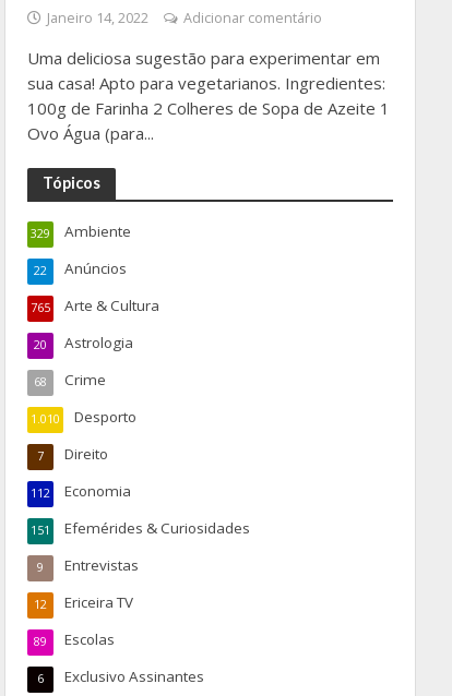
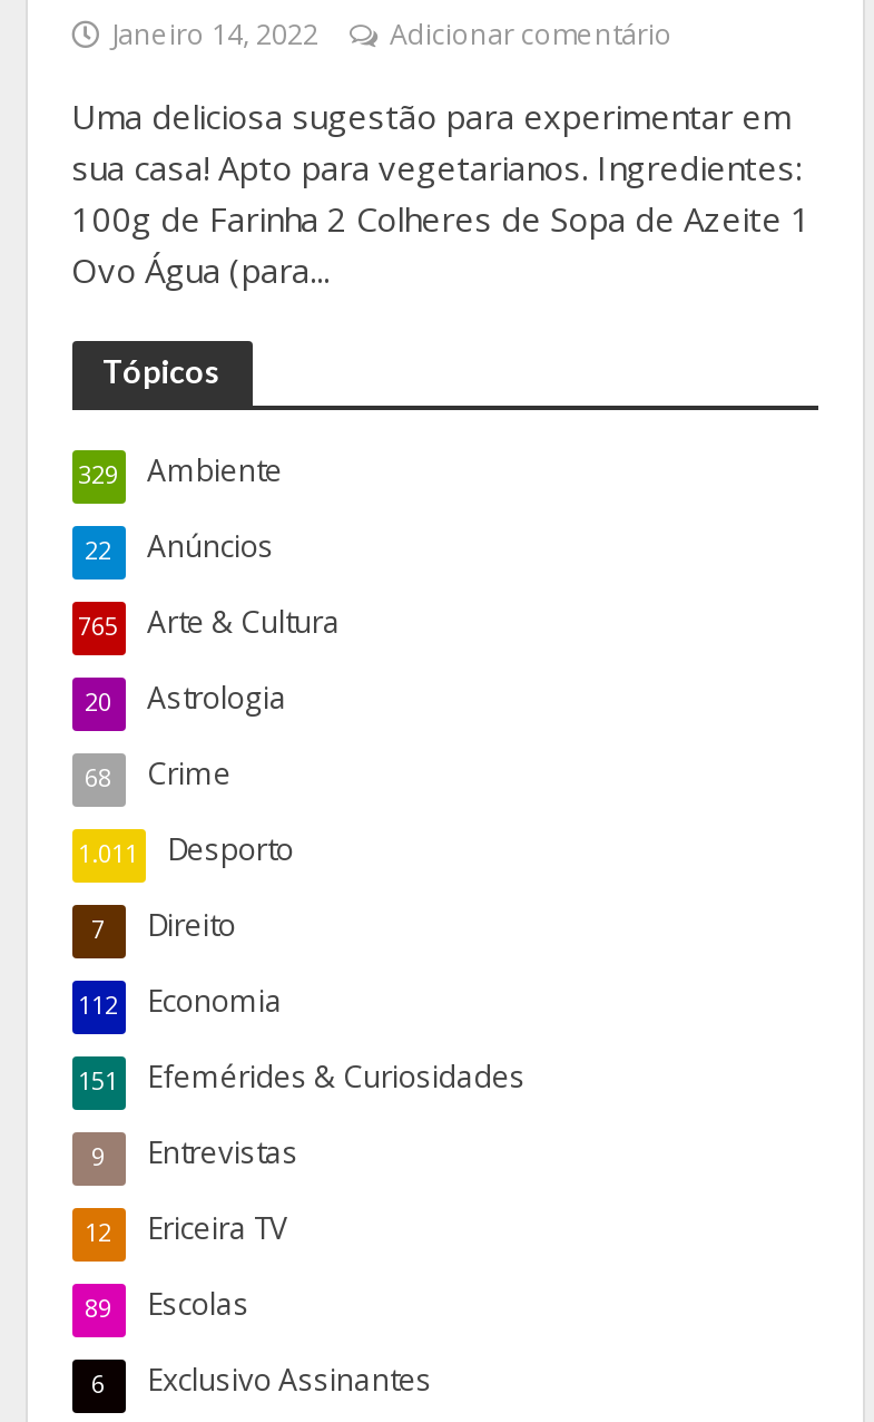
[30,407,136,427] 1.010 Desporto -> [78,829,294,869] 1.011 Desporto

